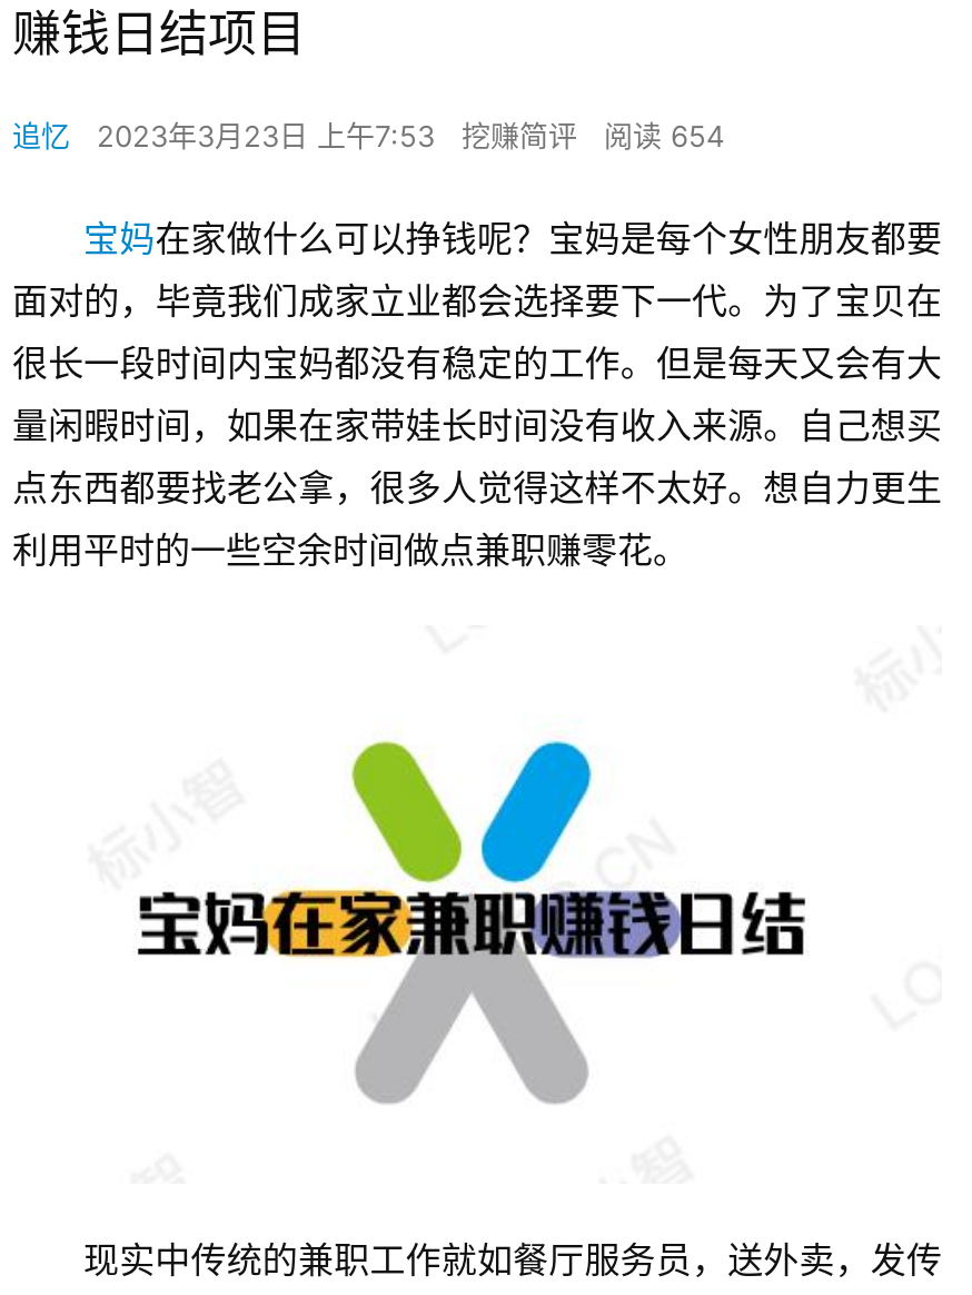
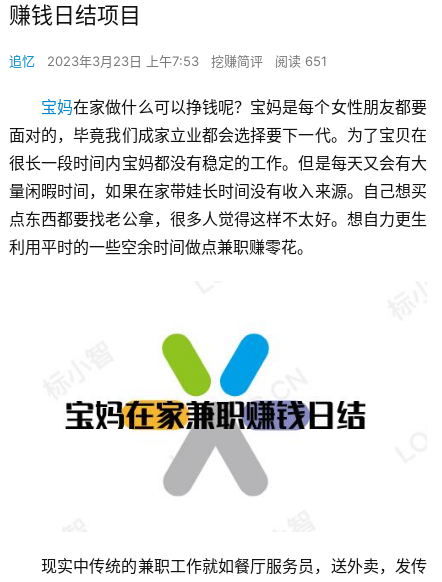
[12,118,724,154] 追忆 2023年3月23日 上午7:53 挖赚简评 阅读 654 -> [9,53,327,69] 追忆 2023年3月23日 上午7:53 挖赚简评 阅读 651

